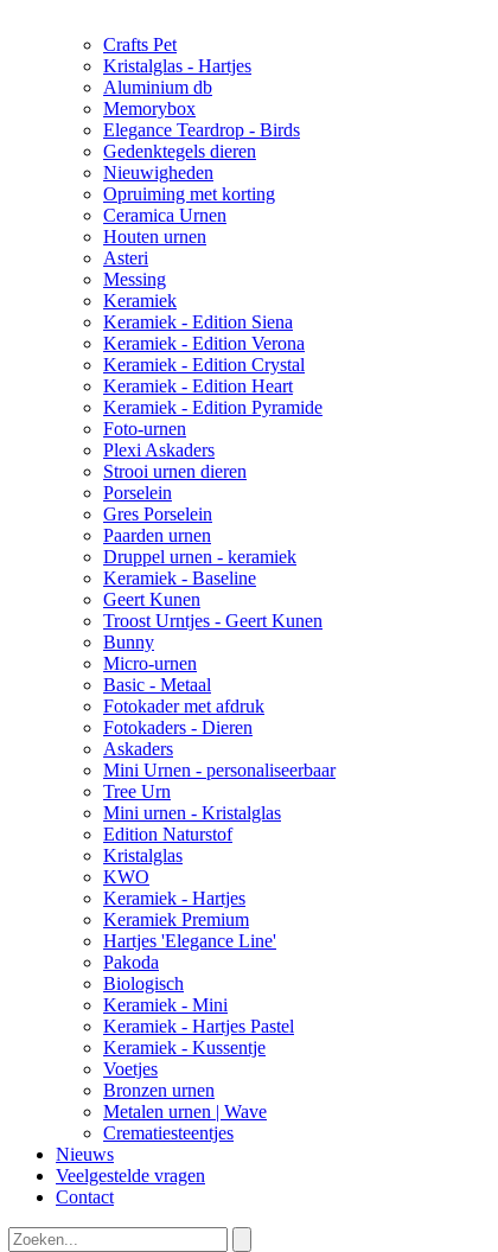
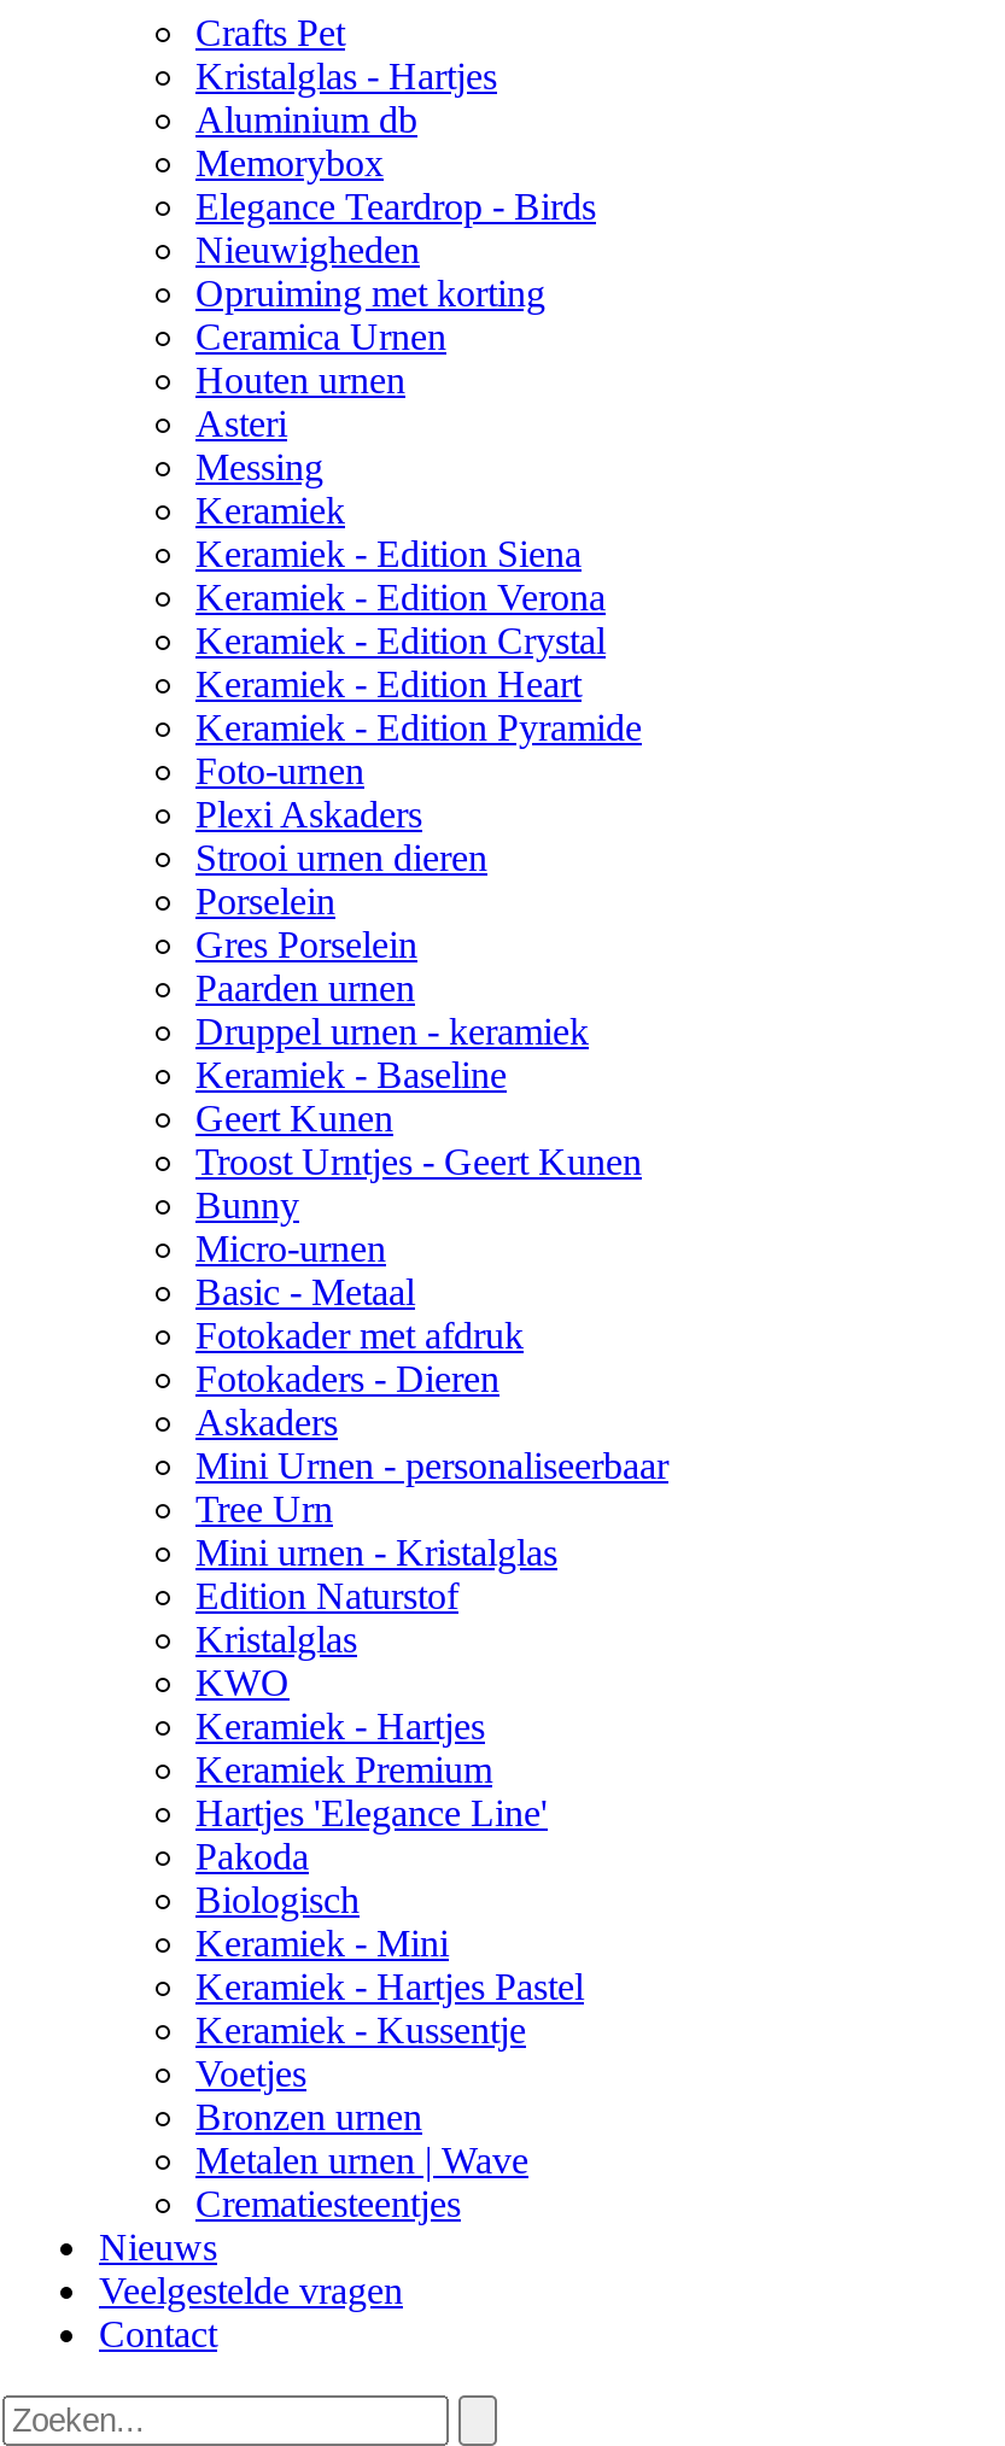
[103,141,256,161] Gedenktegels dieren -> none

